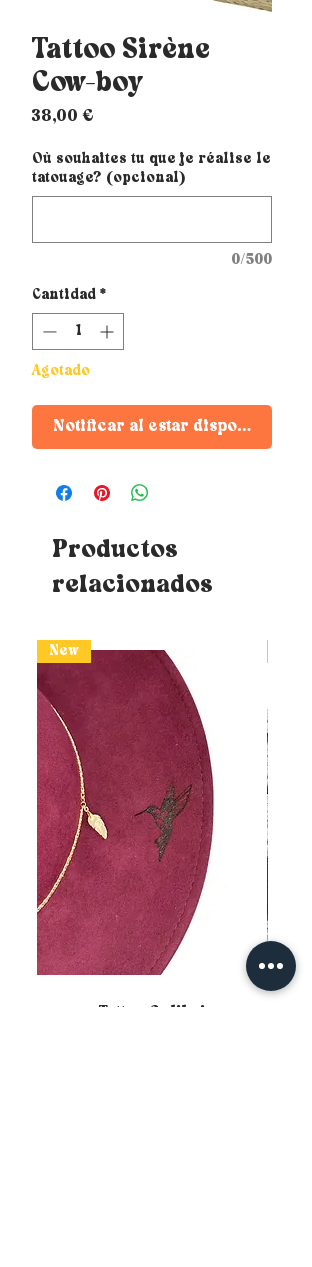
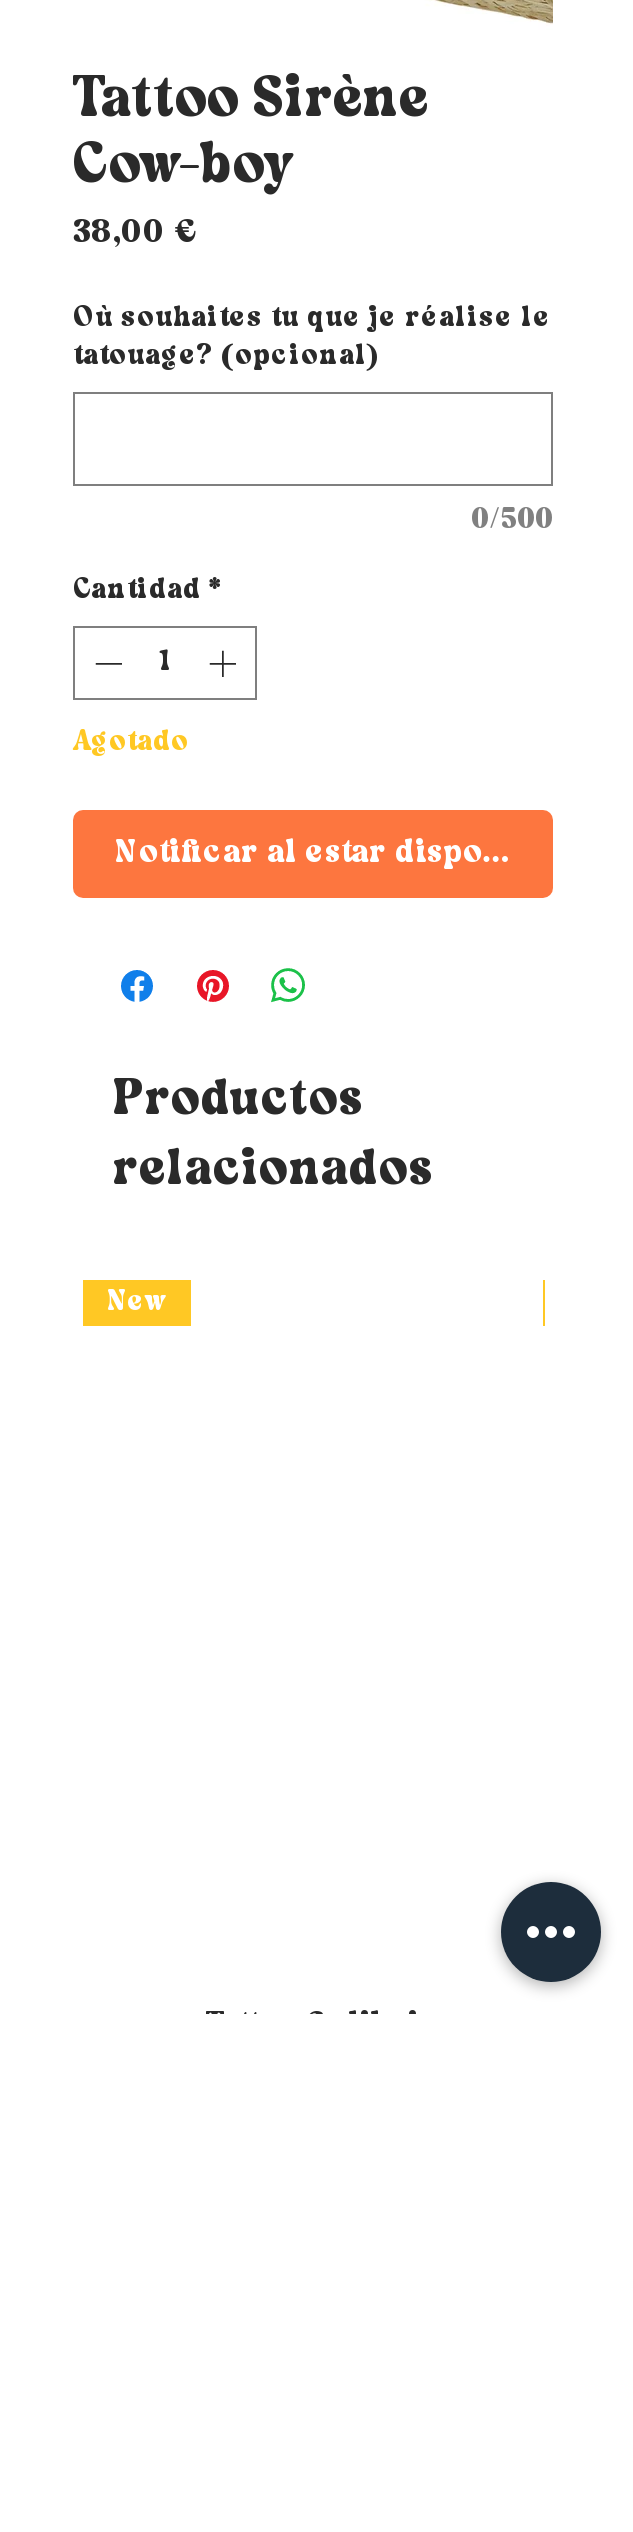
[36,649,215,976] [image] -> none

